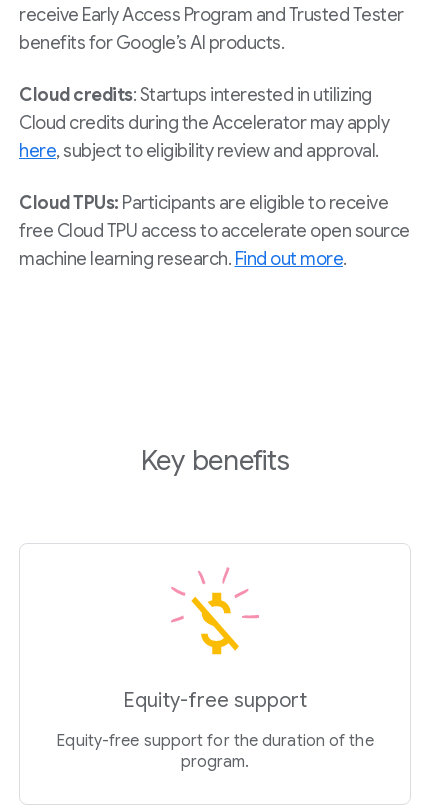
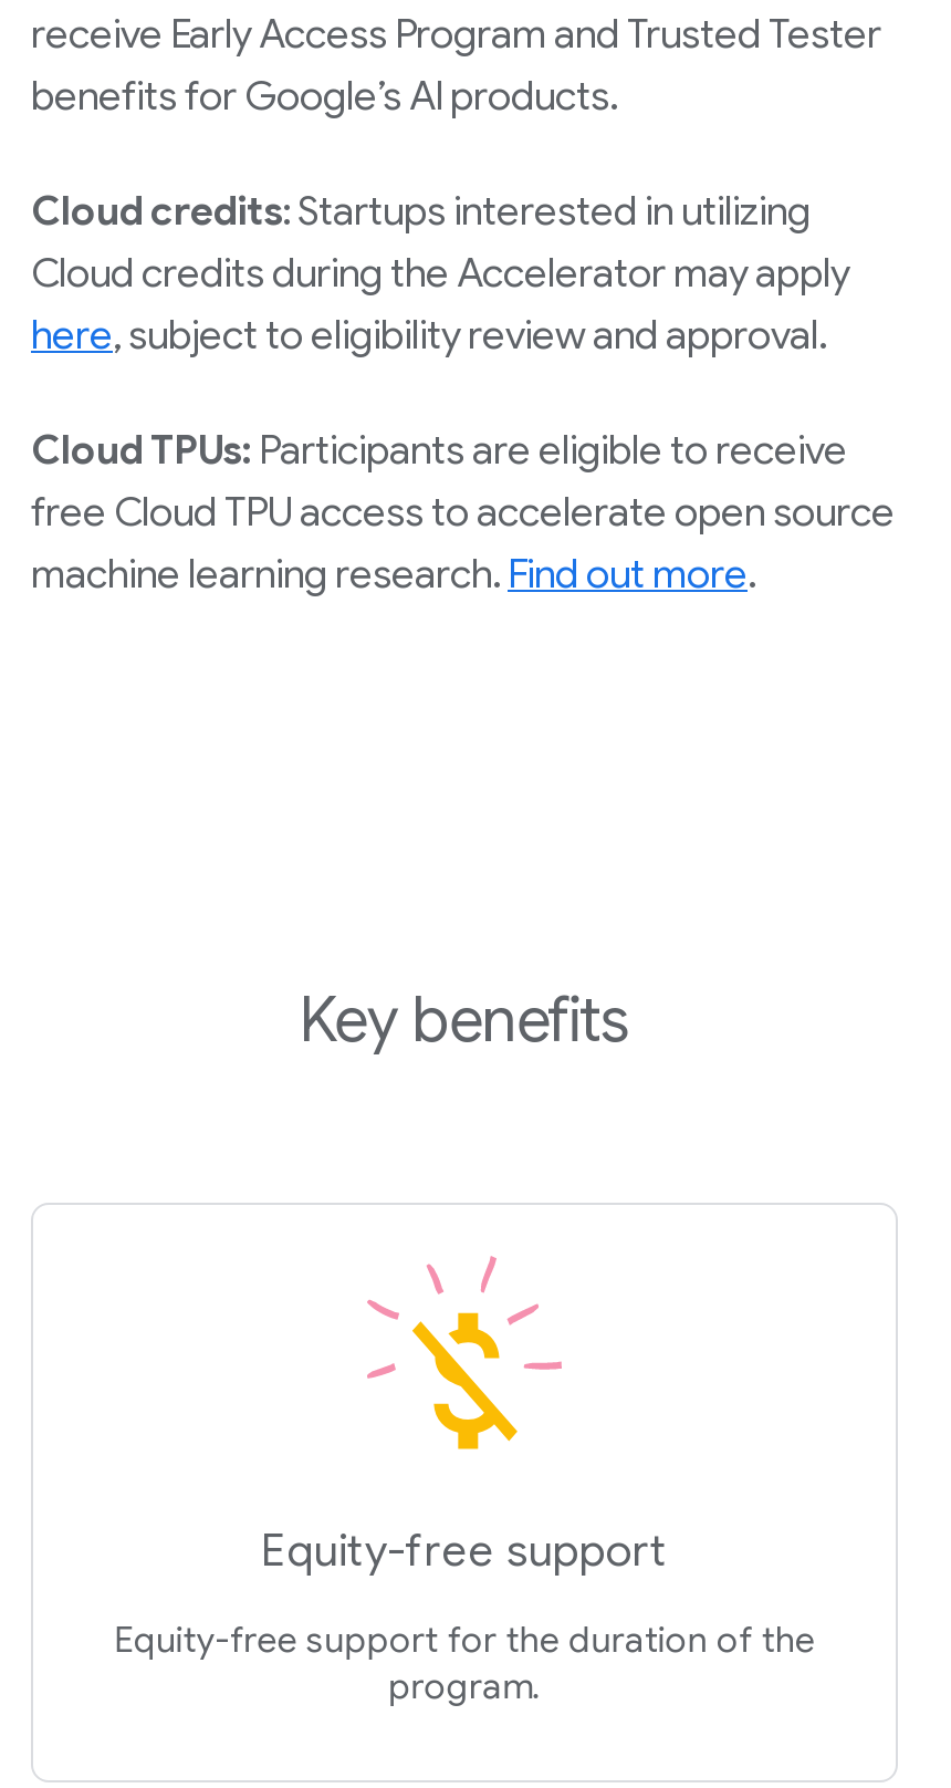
[191,591,239,656] [image] -> [414,1310,557,1452] [image]

